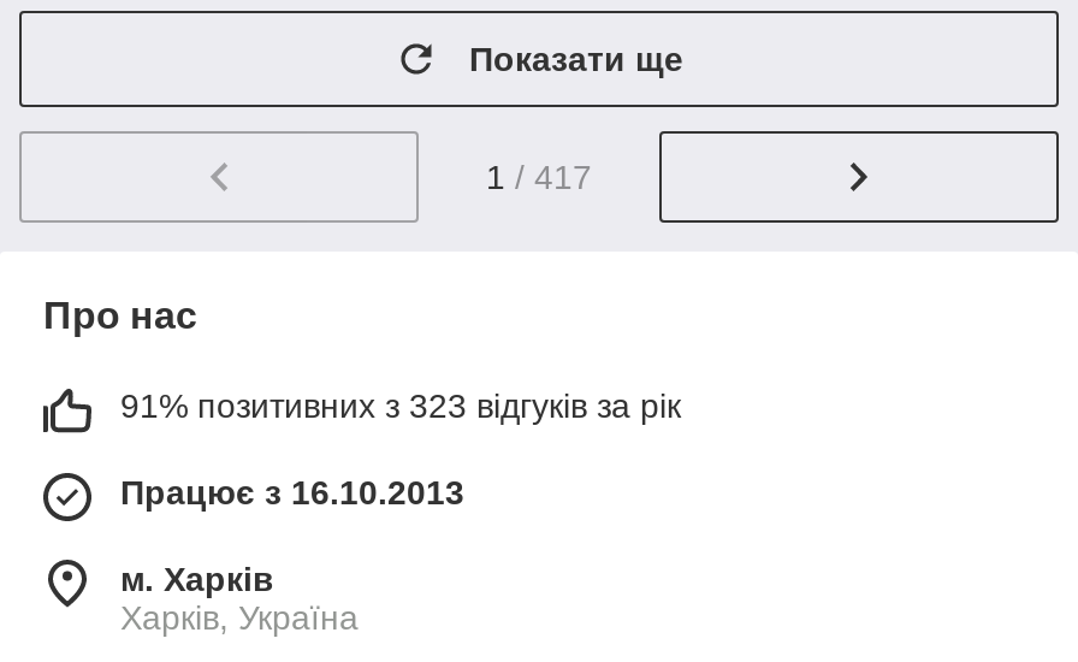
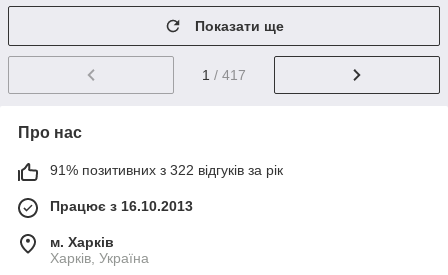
[120,387,681,425] 91% позитивних з 323 відгуків за рік -> [50,162,283,178] 91% позитивних з 322 відгуків за рік

